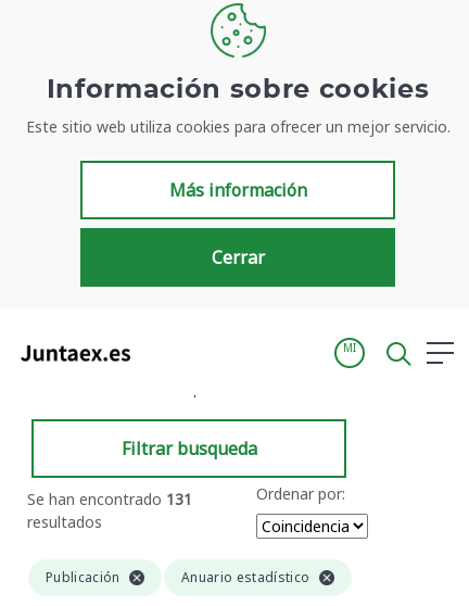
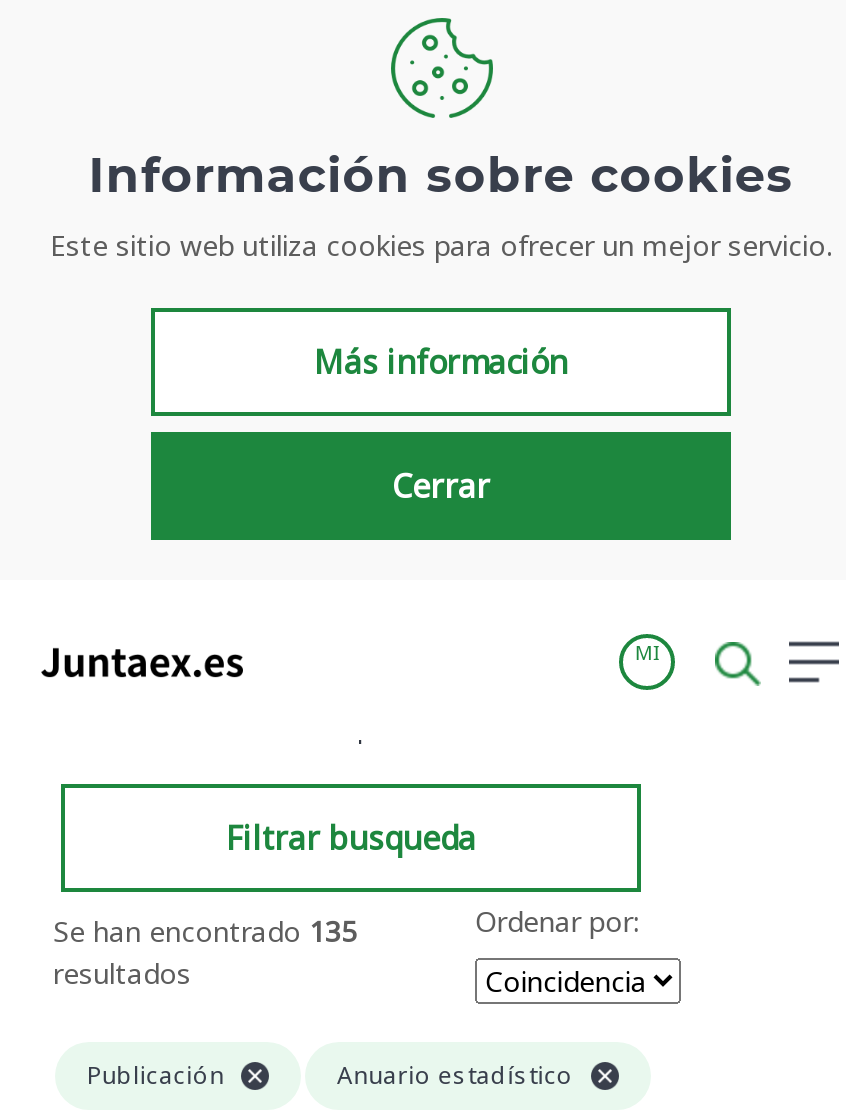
[27,489,192,509] Se han encontrado 131 -> [53,912,357,950] Se han encontrado 135

